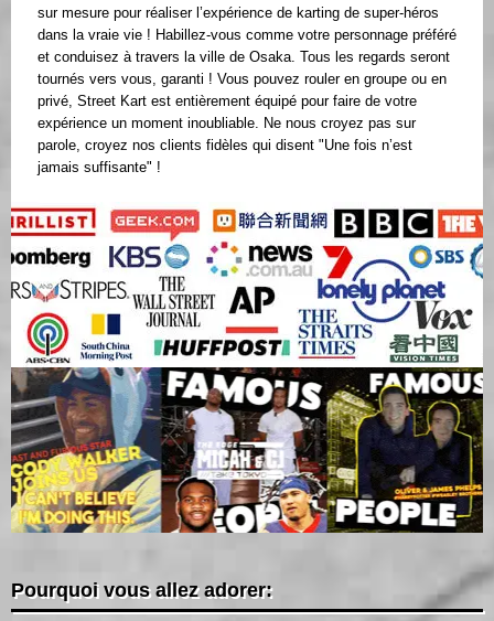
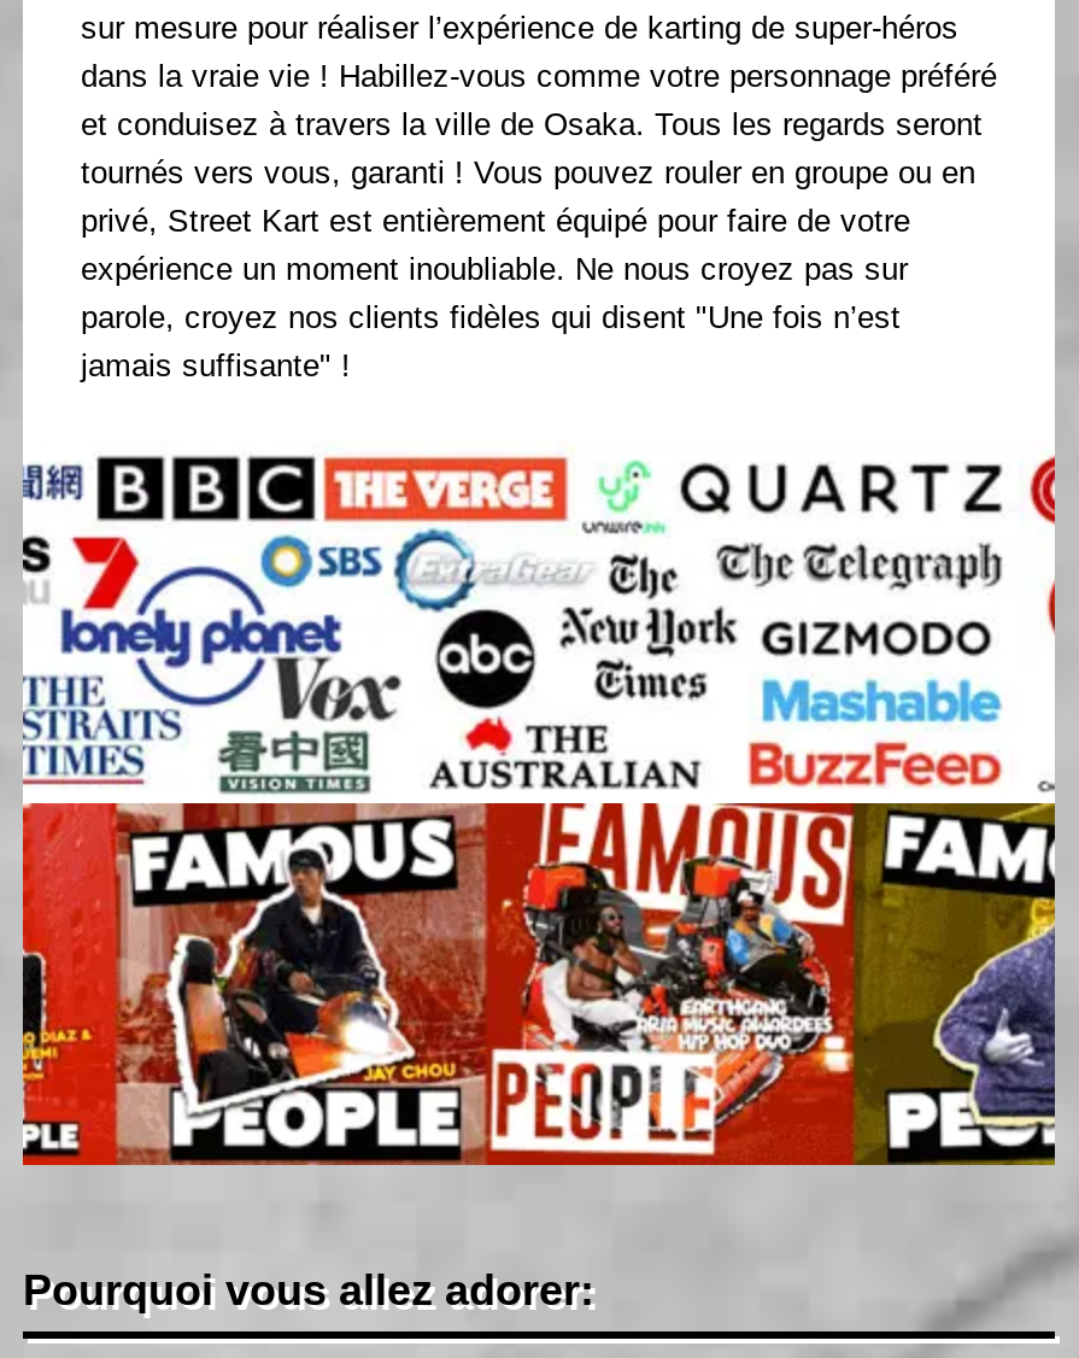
[10,206,484,534] [image] -> [20,453,1057,1167] [image]

